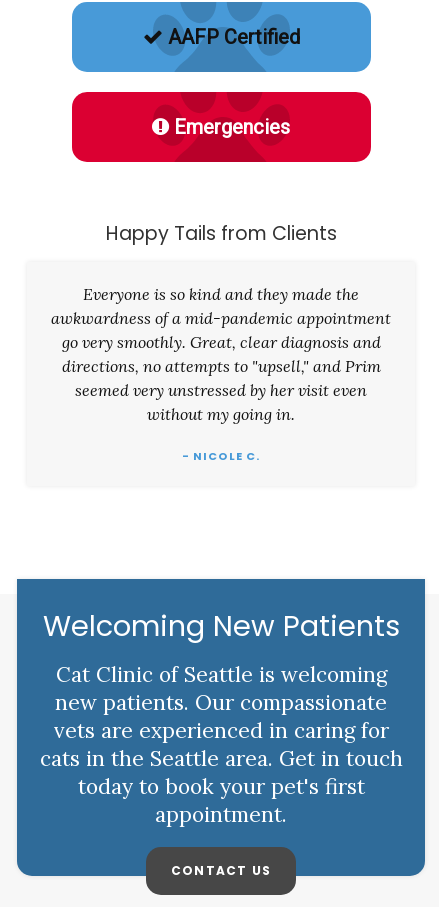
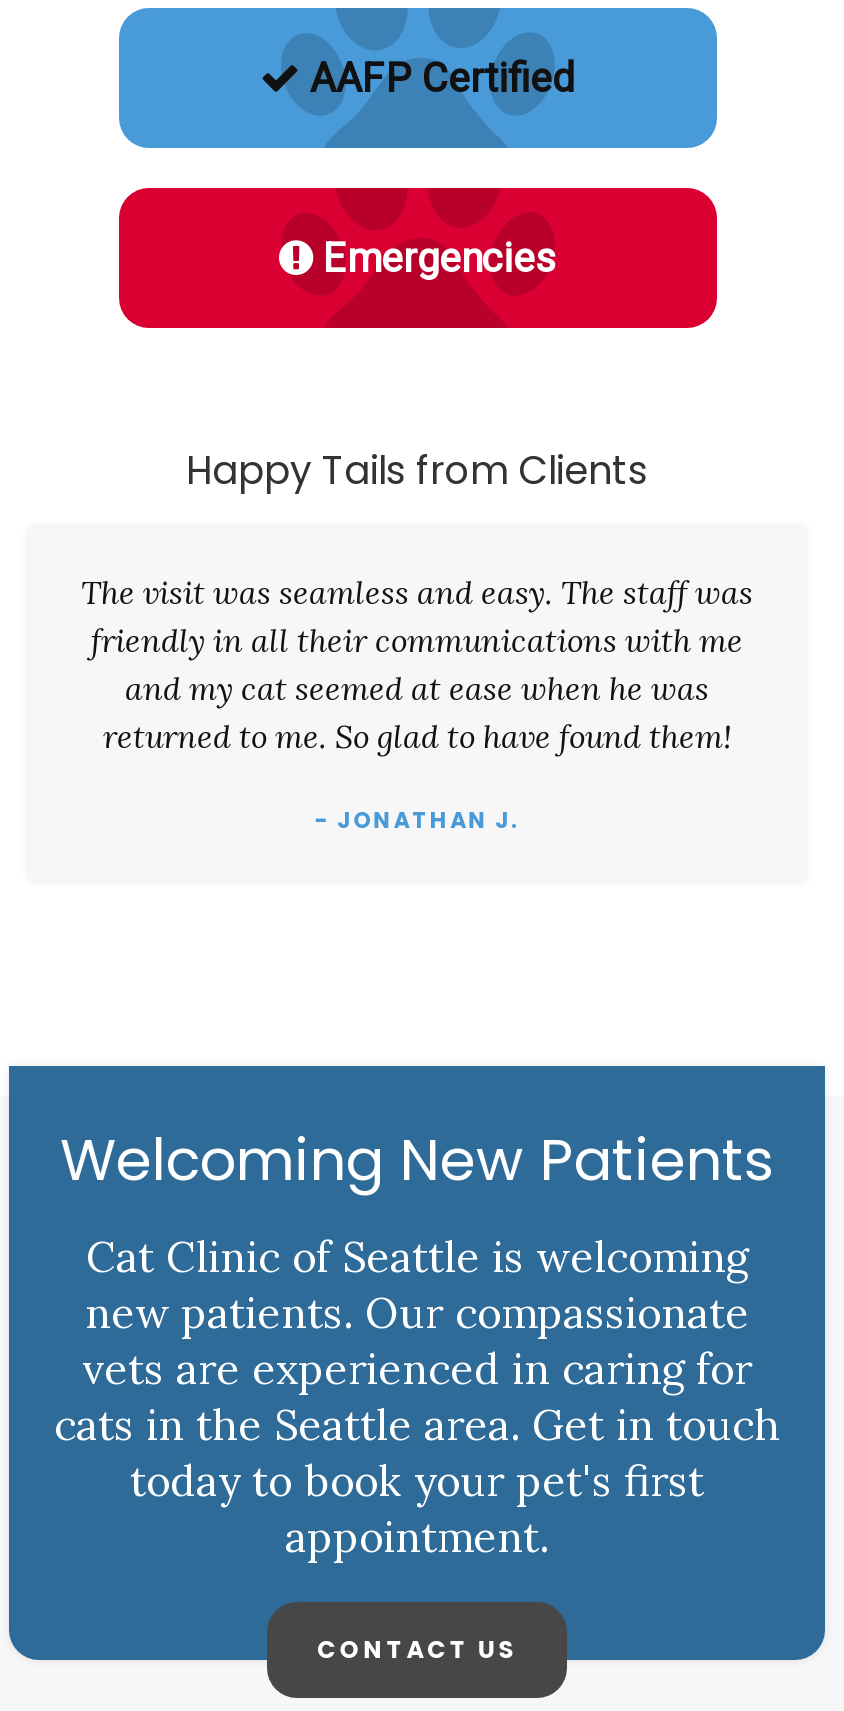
[51,284,391,424] Everyone is so kind and they made the | awkwardness of a mid-pandemic appointment | go very smoothly. Great, clear diagnosis and | directions, no attempts to "upsell," and Prim | seemed very unstressed by her visit even | without my going in. -> [81,571,753,755] The visit was seamless and easy. The staff was | friendly in all their communications with me | and my cat seemed at ease when he was | returned to me. So glad to have found them!
[182,448,260,464] - NICOLE C. -> [315,803,519,835] - JONATHAN J.

